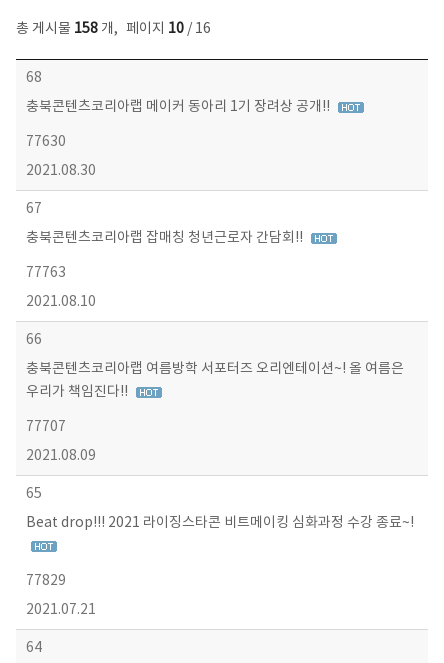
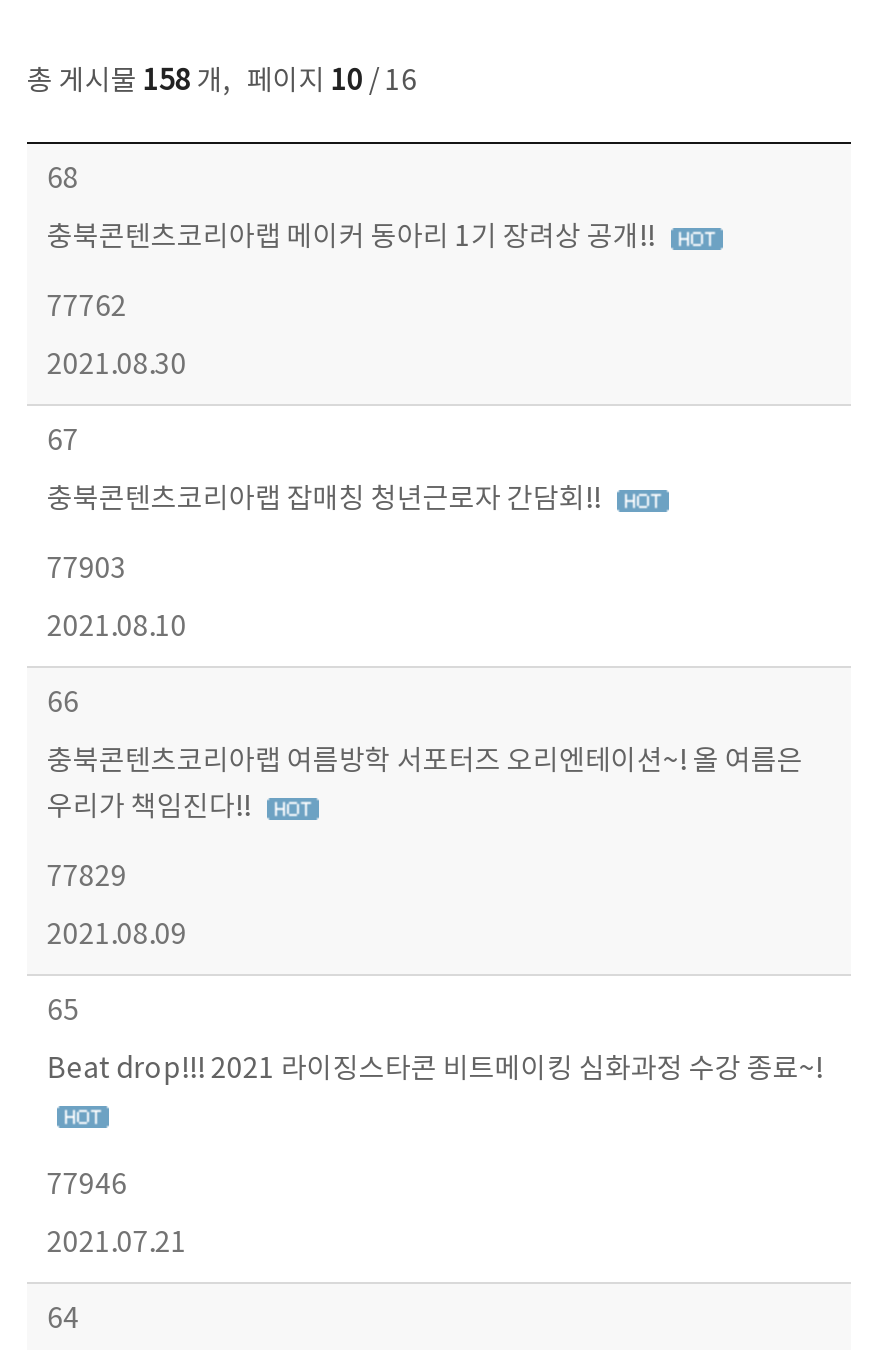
[26,134,66,150] 77630 -> [47,292,127,324] 77762
[26,265,66,281] 77763 -> [47,554,127,586] 77903
[26,419,66,435] 77707 -> [47,862,127,894] 77829
[26,573,66,589] 77829 -> [47,1170,127,1202] 77946

